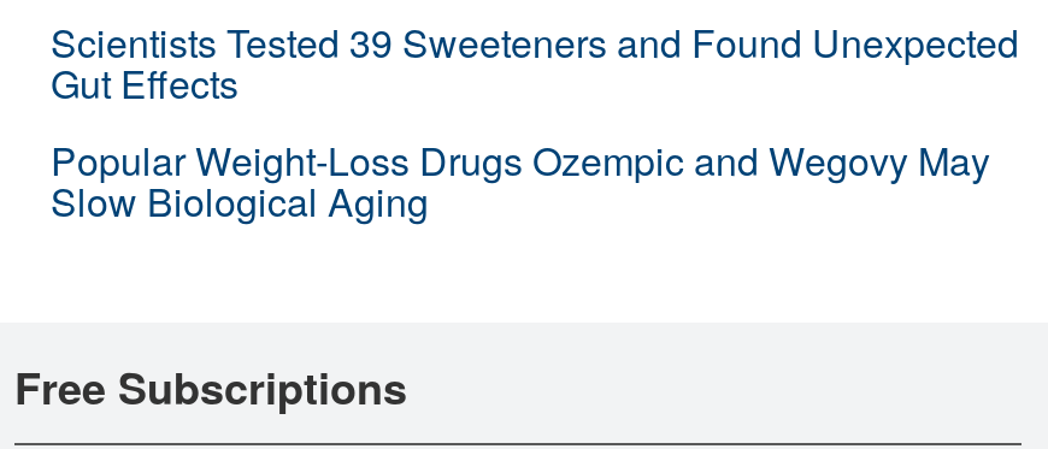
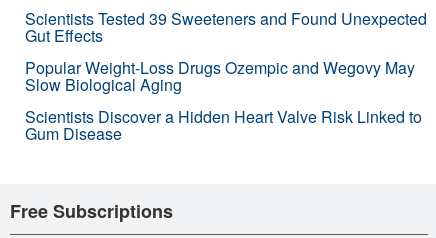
none -> [25,105,422,145] Scientists Discover a Hidden Heart Valve Risk Linked to | Gum Disease

